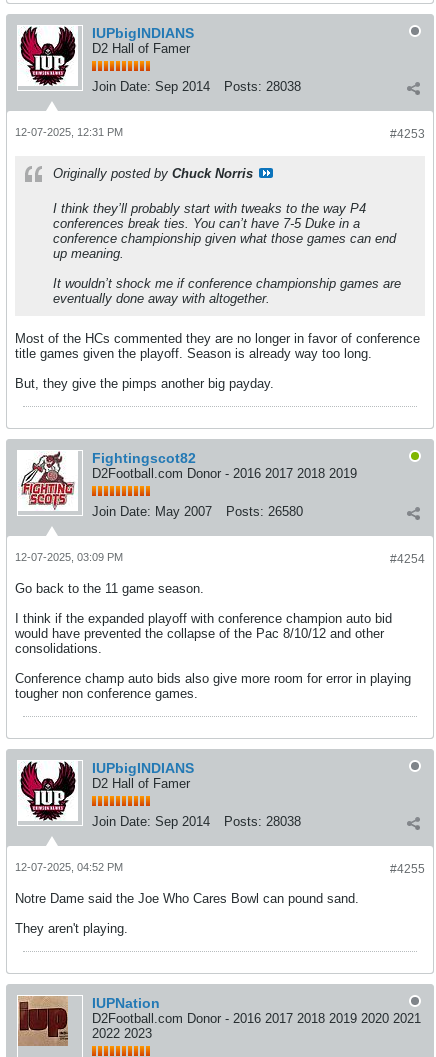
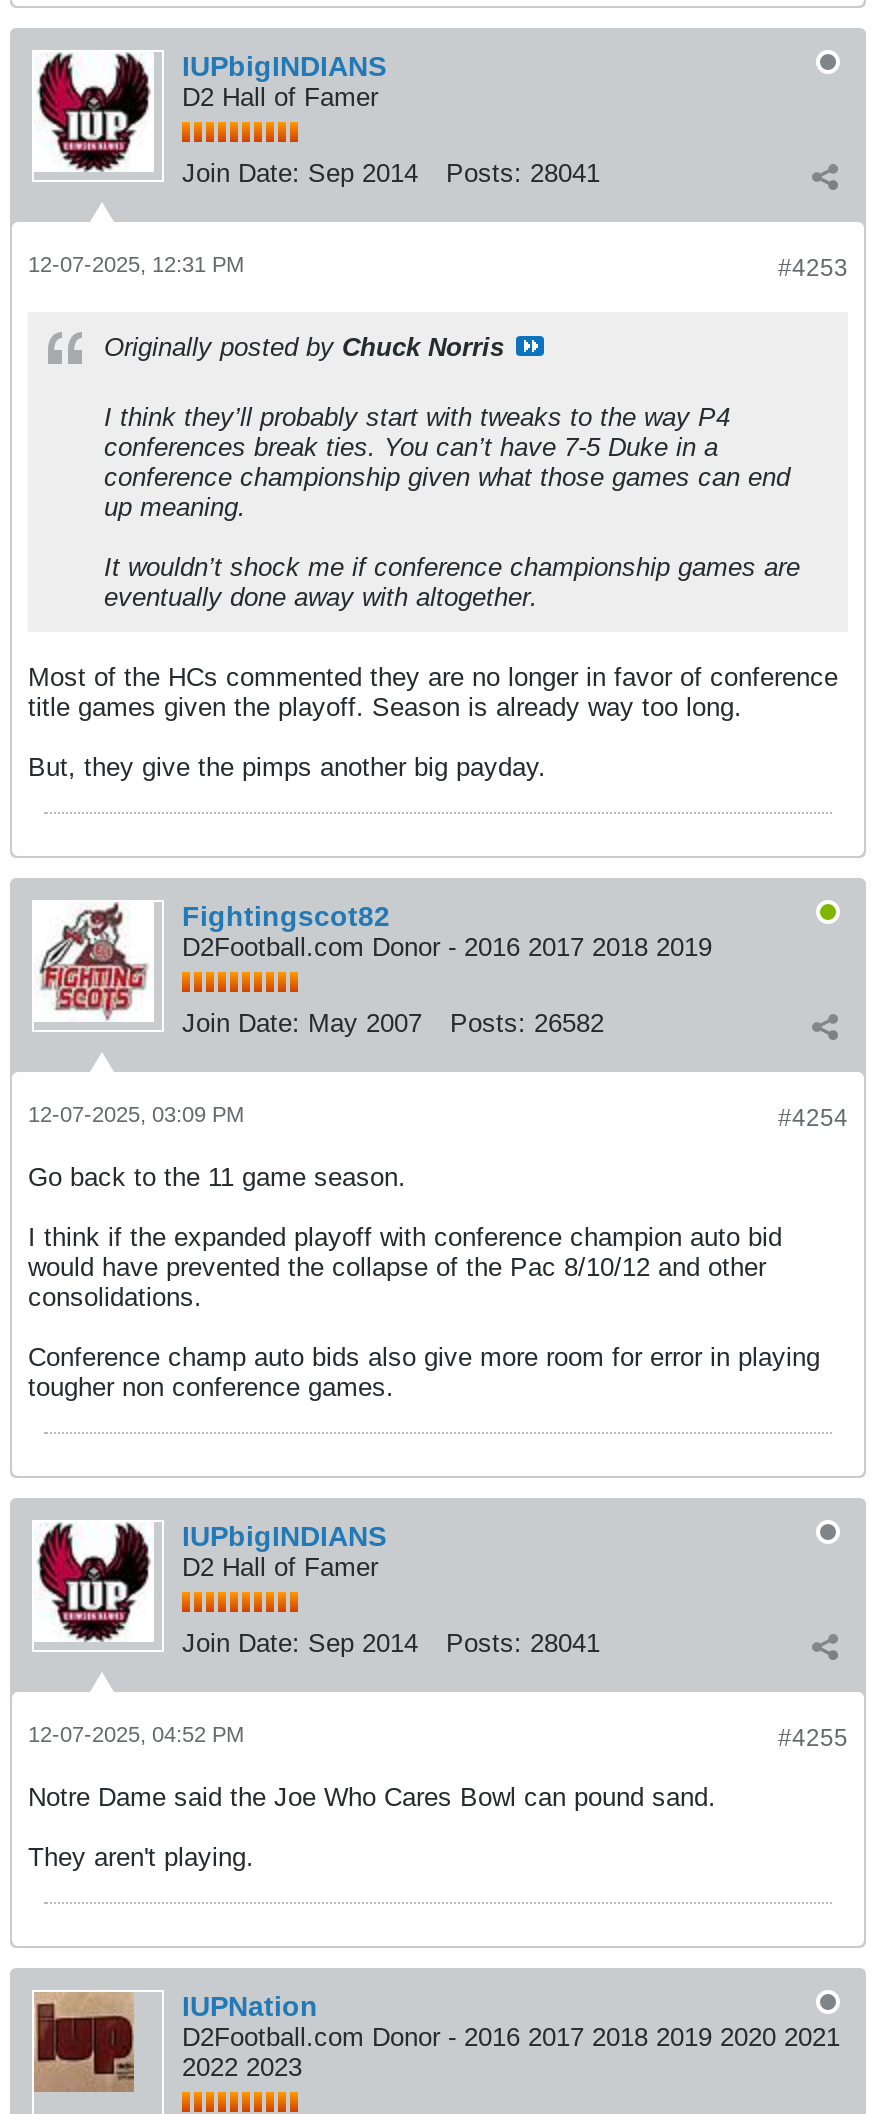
[92,79,301,94] Join Date: Sep 2014 Posts: 28038 -> [182,158,600,188] Join Date: Sep 2014 Posts: 28041
[92,504,303,519] Join Date: May 2007 Posts: 26580 -> [182,1008,604,1038] Join Date: May 2007 Posts: 26582
[92,814,301,829] Join Date: Sep 2014 Posts: 28038 -> [182,1628,600,1658] Join Date: Sep 2014 Posts: 28041

